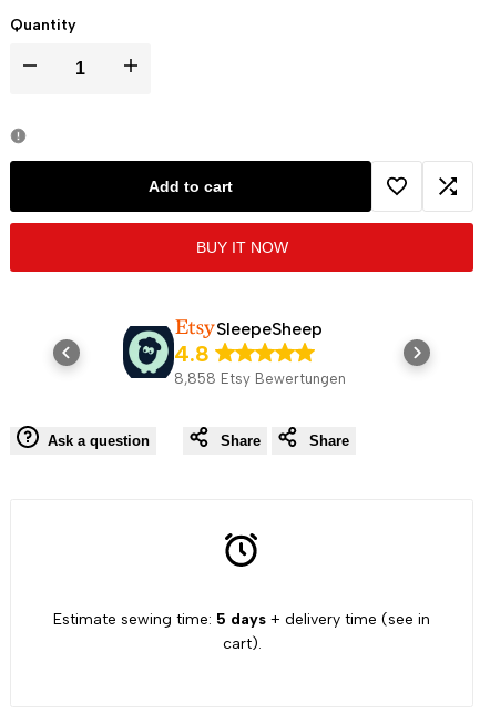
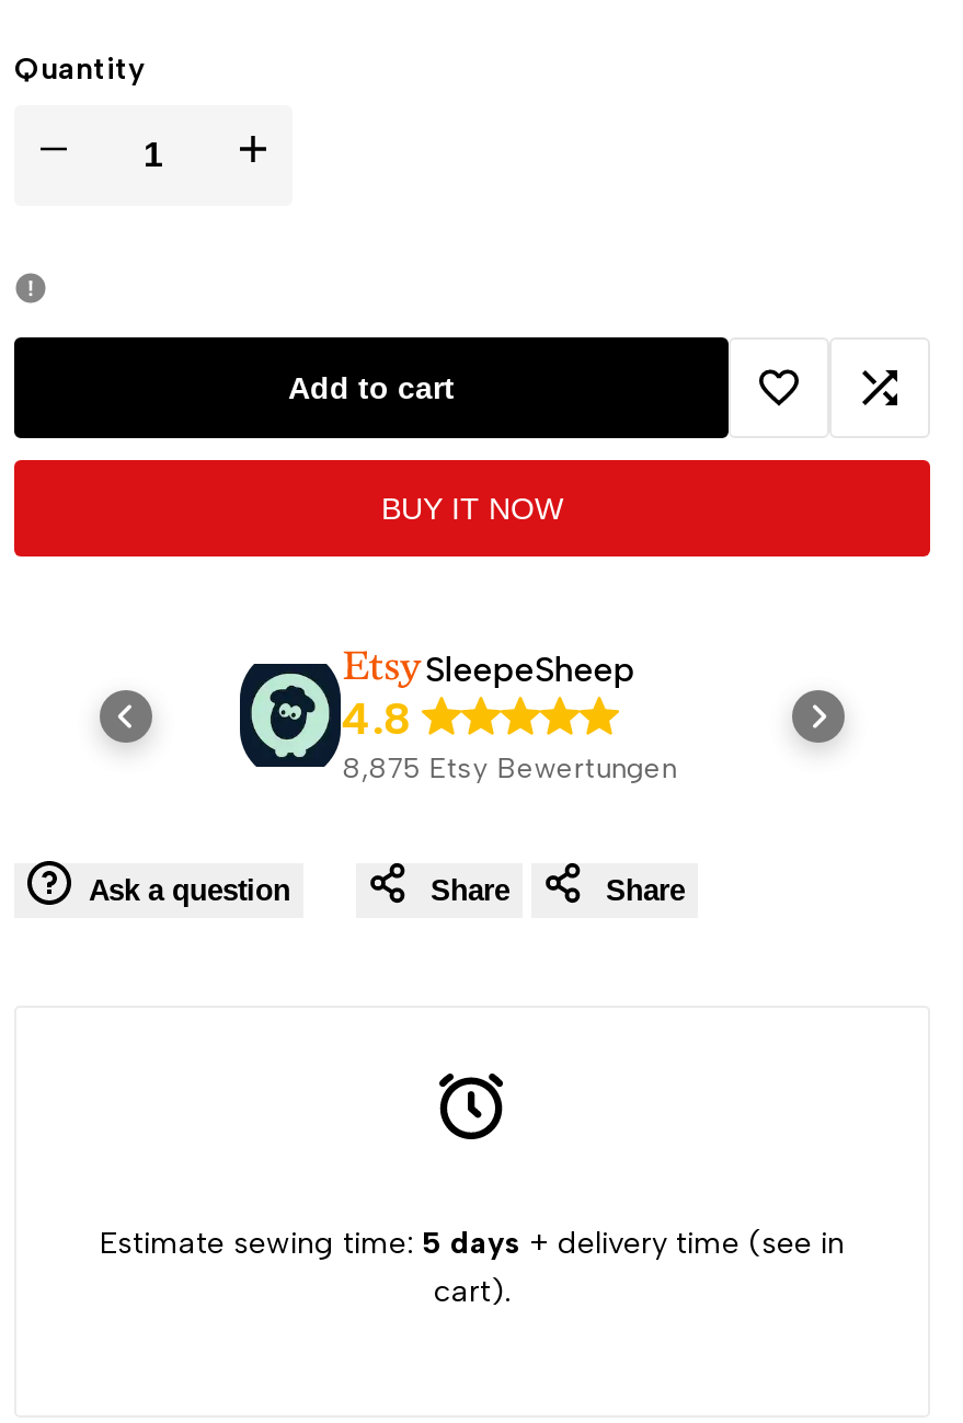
[174,370,346,387] 8,858 Etsy Bewertungen -> [341,752,677,785] 8,875 Etsy Bewertungen

